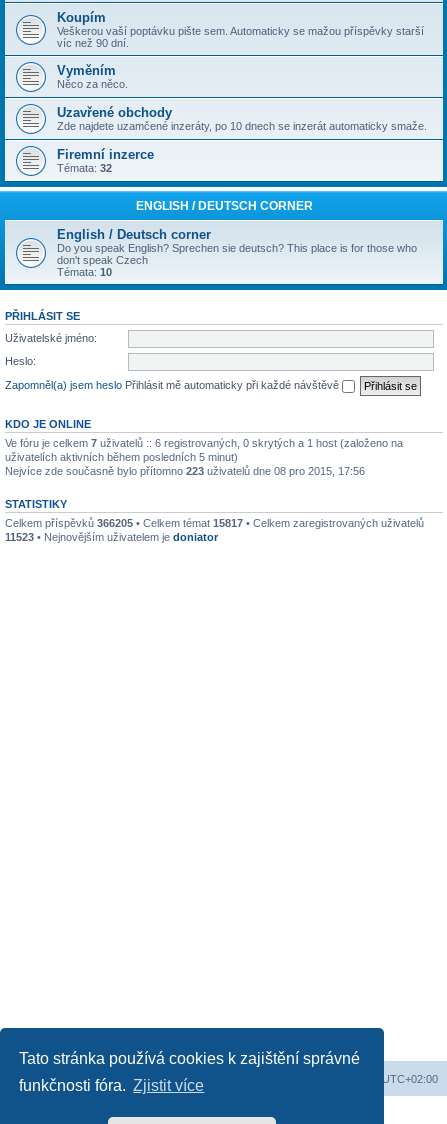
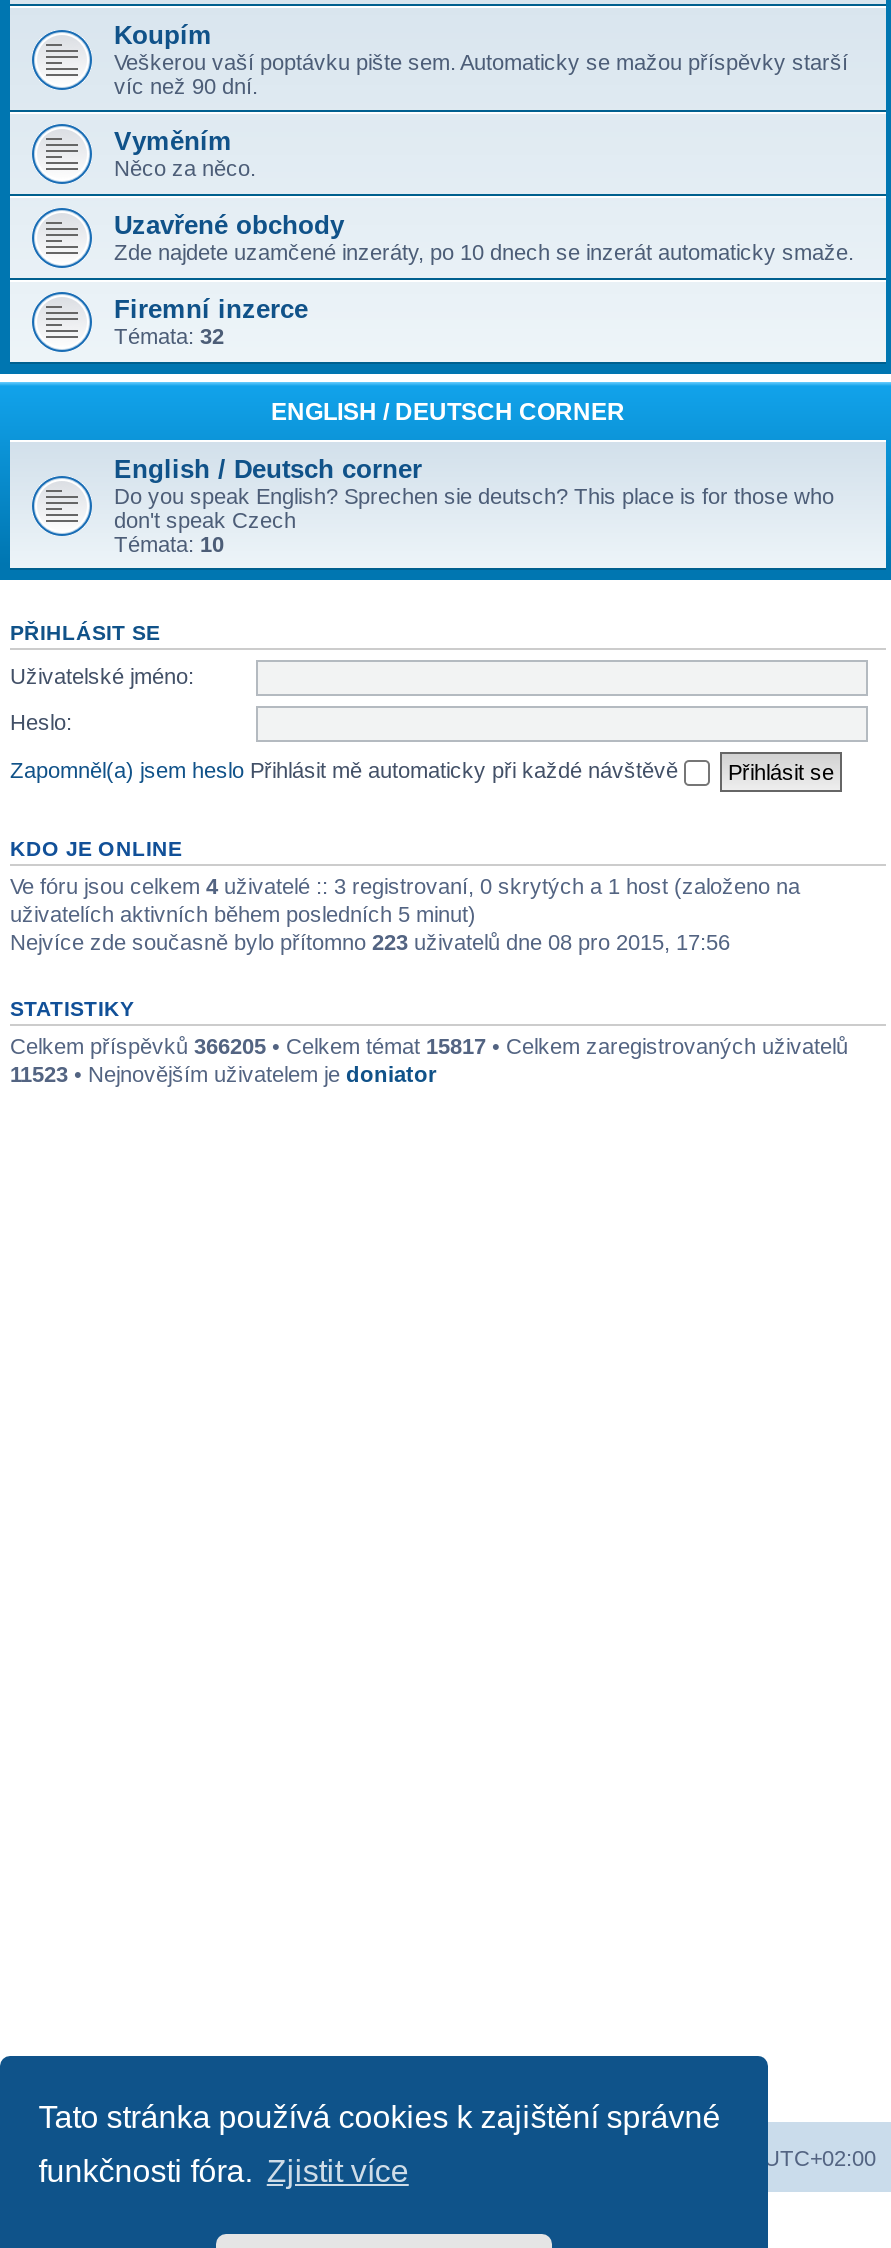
[5,436,403,448] Ve fóru je celkem 7 uživatelů :: 6 registrovaných, 0 skrytých a 1 host (založeno na -> [10,873,800,897] Ve fóru jsou celkem 4 uživatelé :: 3 registrovaní, 0 skrytých a 1 host (založeno na

